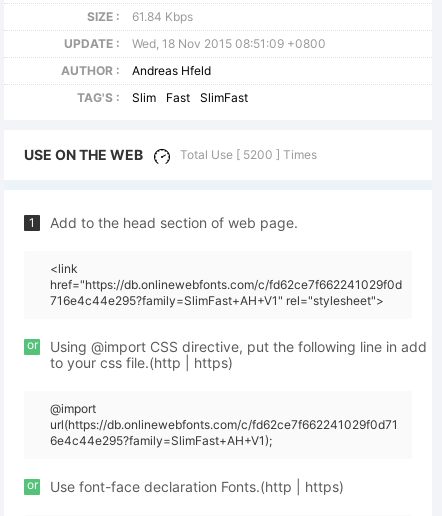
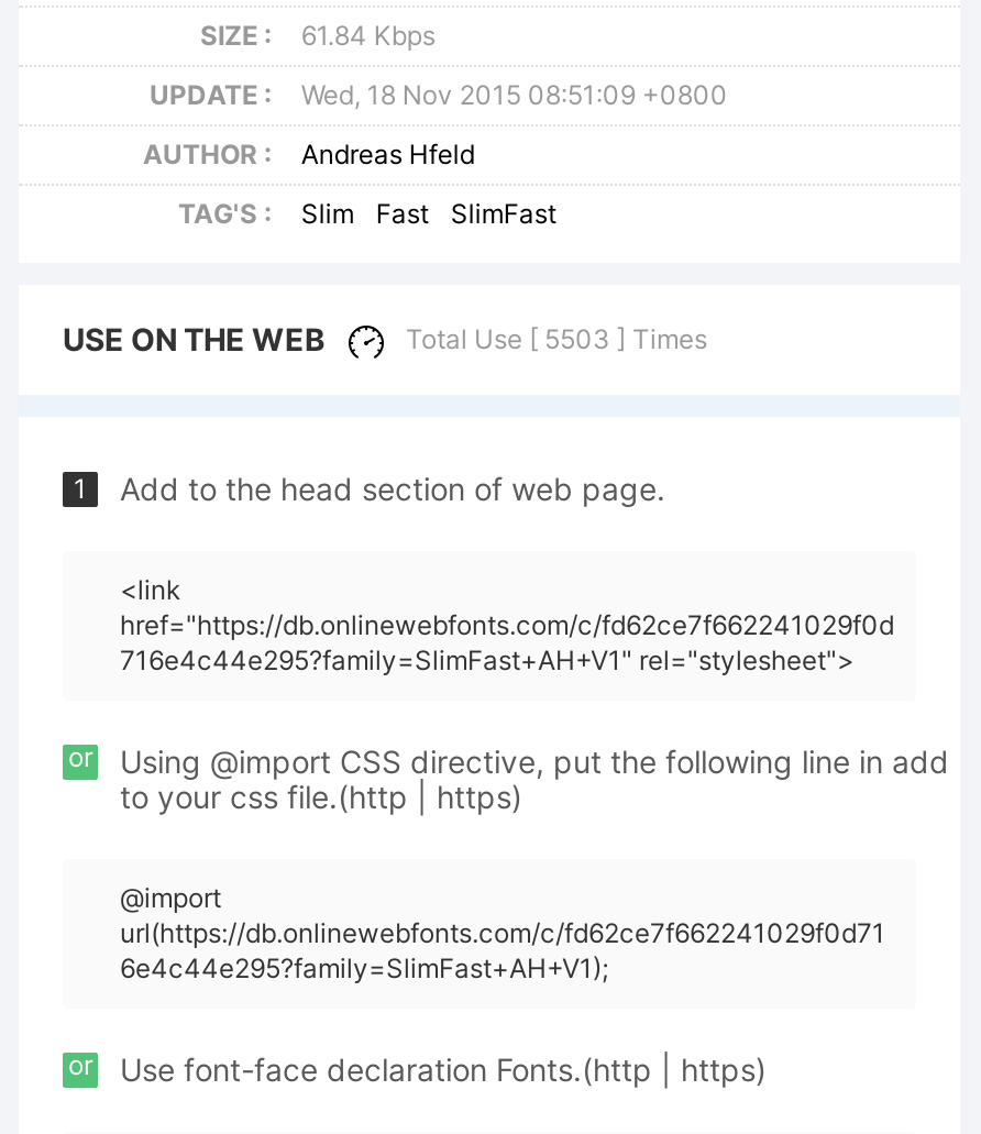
[180,147,317,162] Total Use [ 5200 ] Times -> [406,322,707,355] Total Use [ 5503 ] Times

